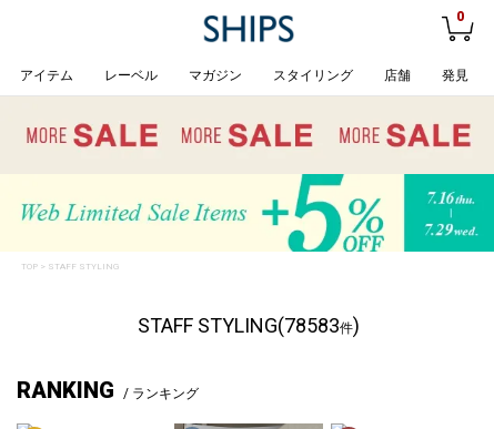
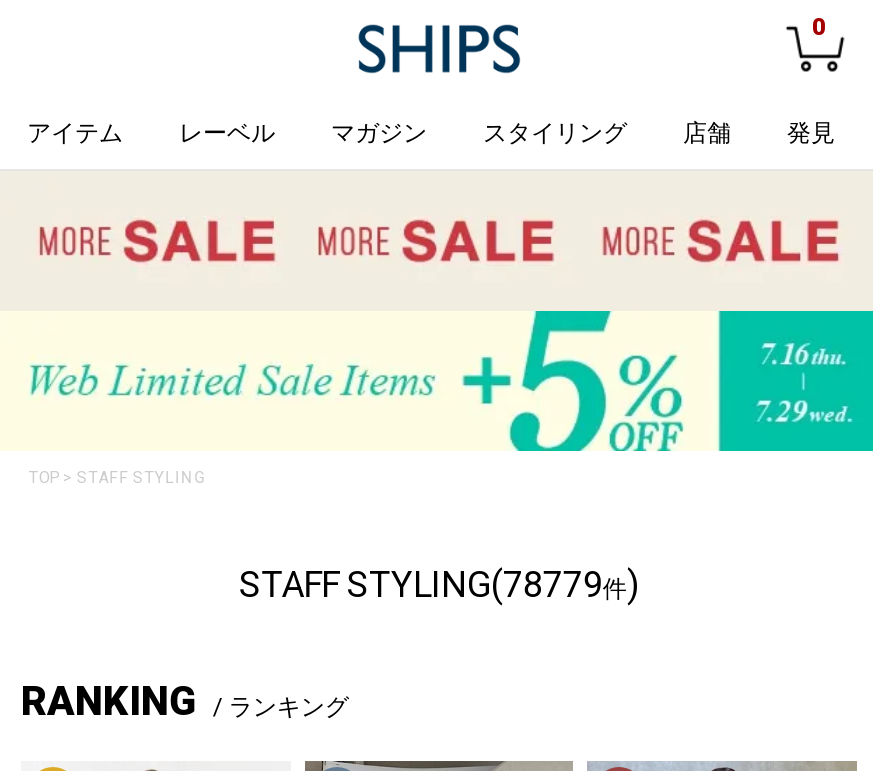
[138,313,360,336] STAFF STYLING(78583件) -> [239,562,639,604] STAFF STYLING(78779件)

